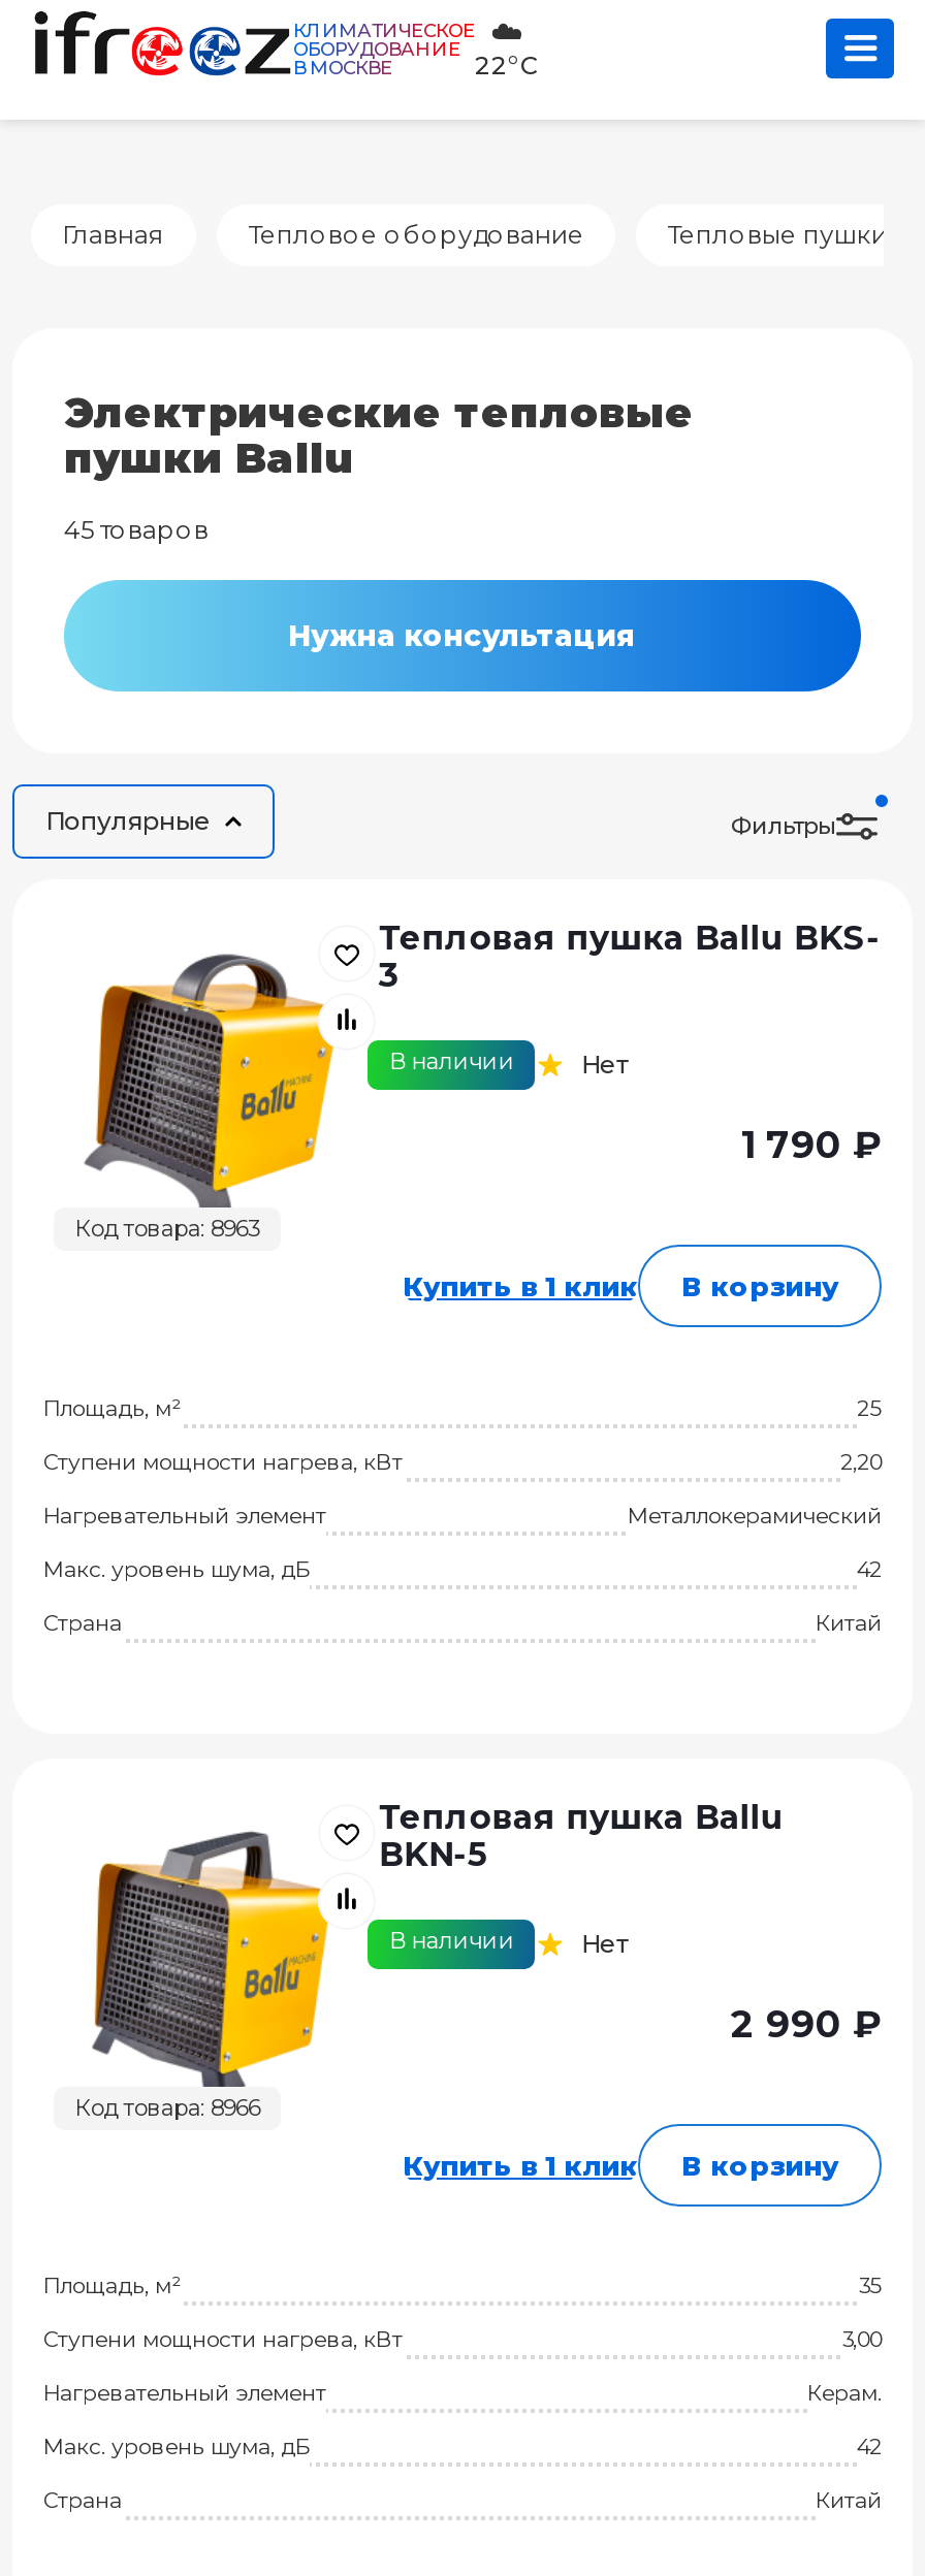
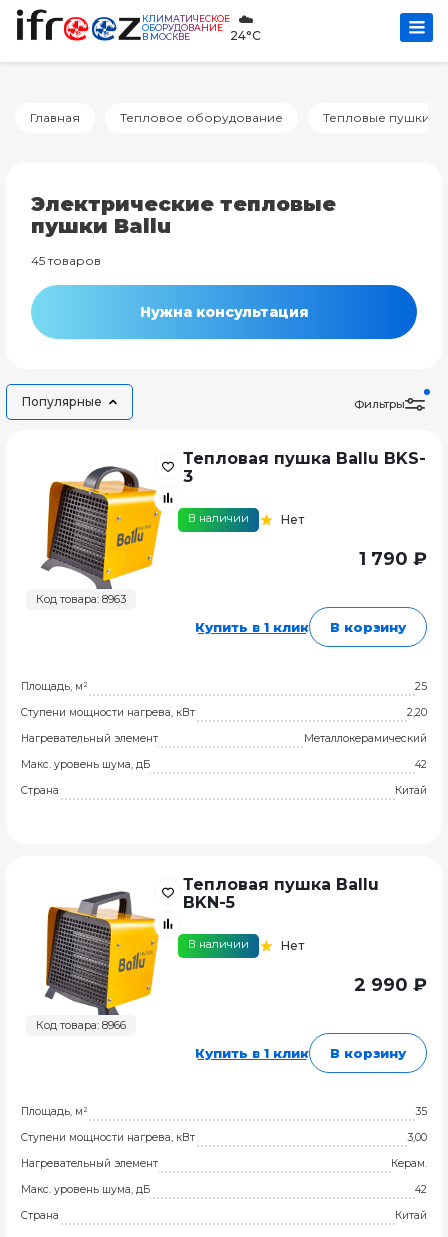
[475,50,539,81] 22°C -> [230,28,261,43] 24°C

